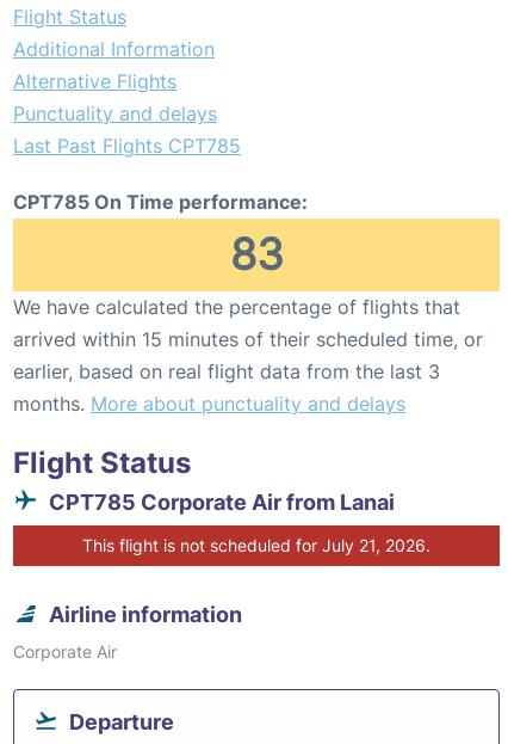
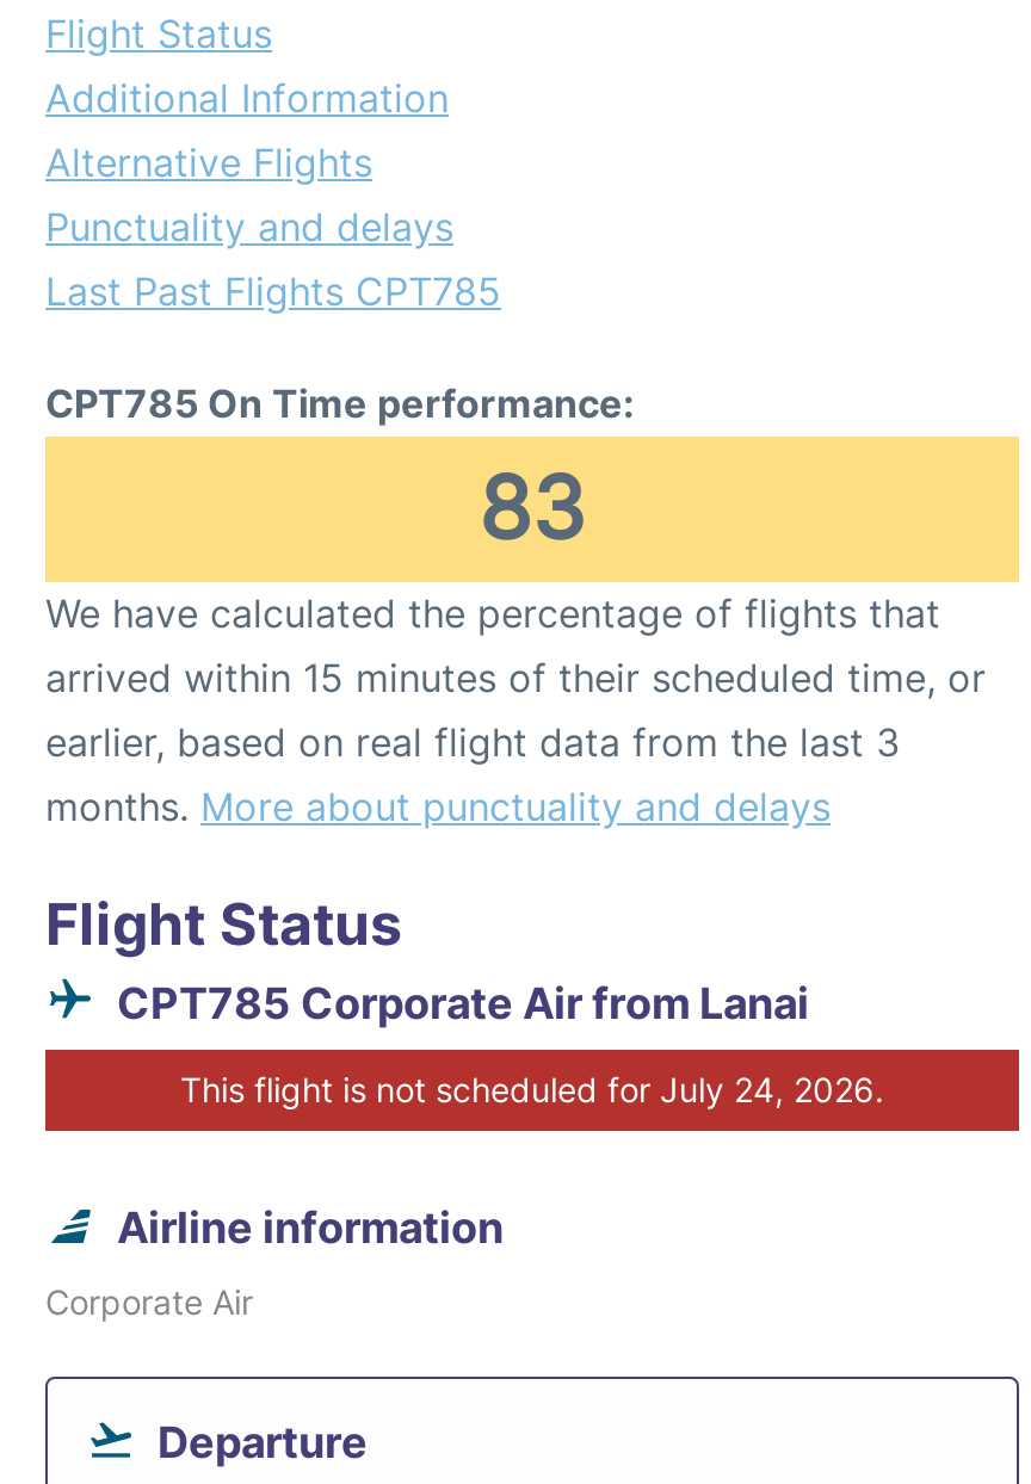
[82,535,430,555] This flight is not scheduled for July 21, 2026. -> [180,1069,884,1109] This flight is not scheduled for July 24, 2026.

